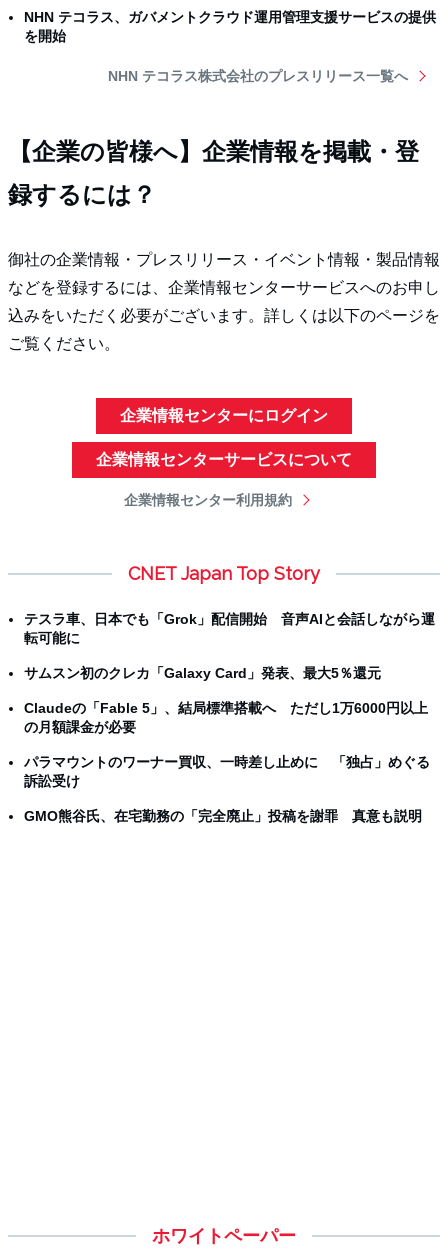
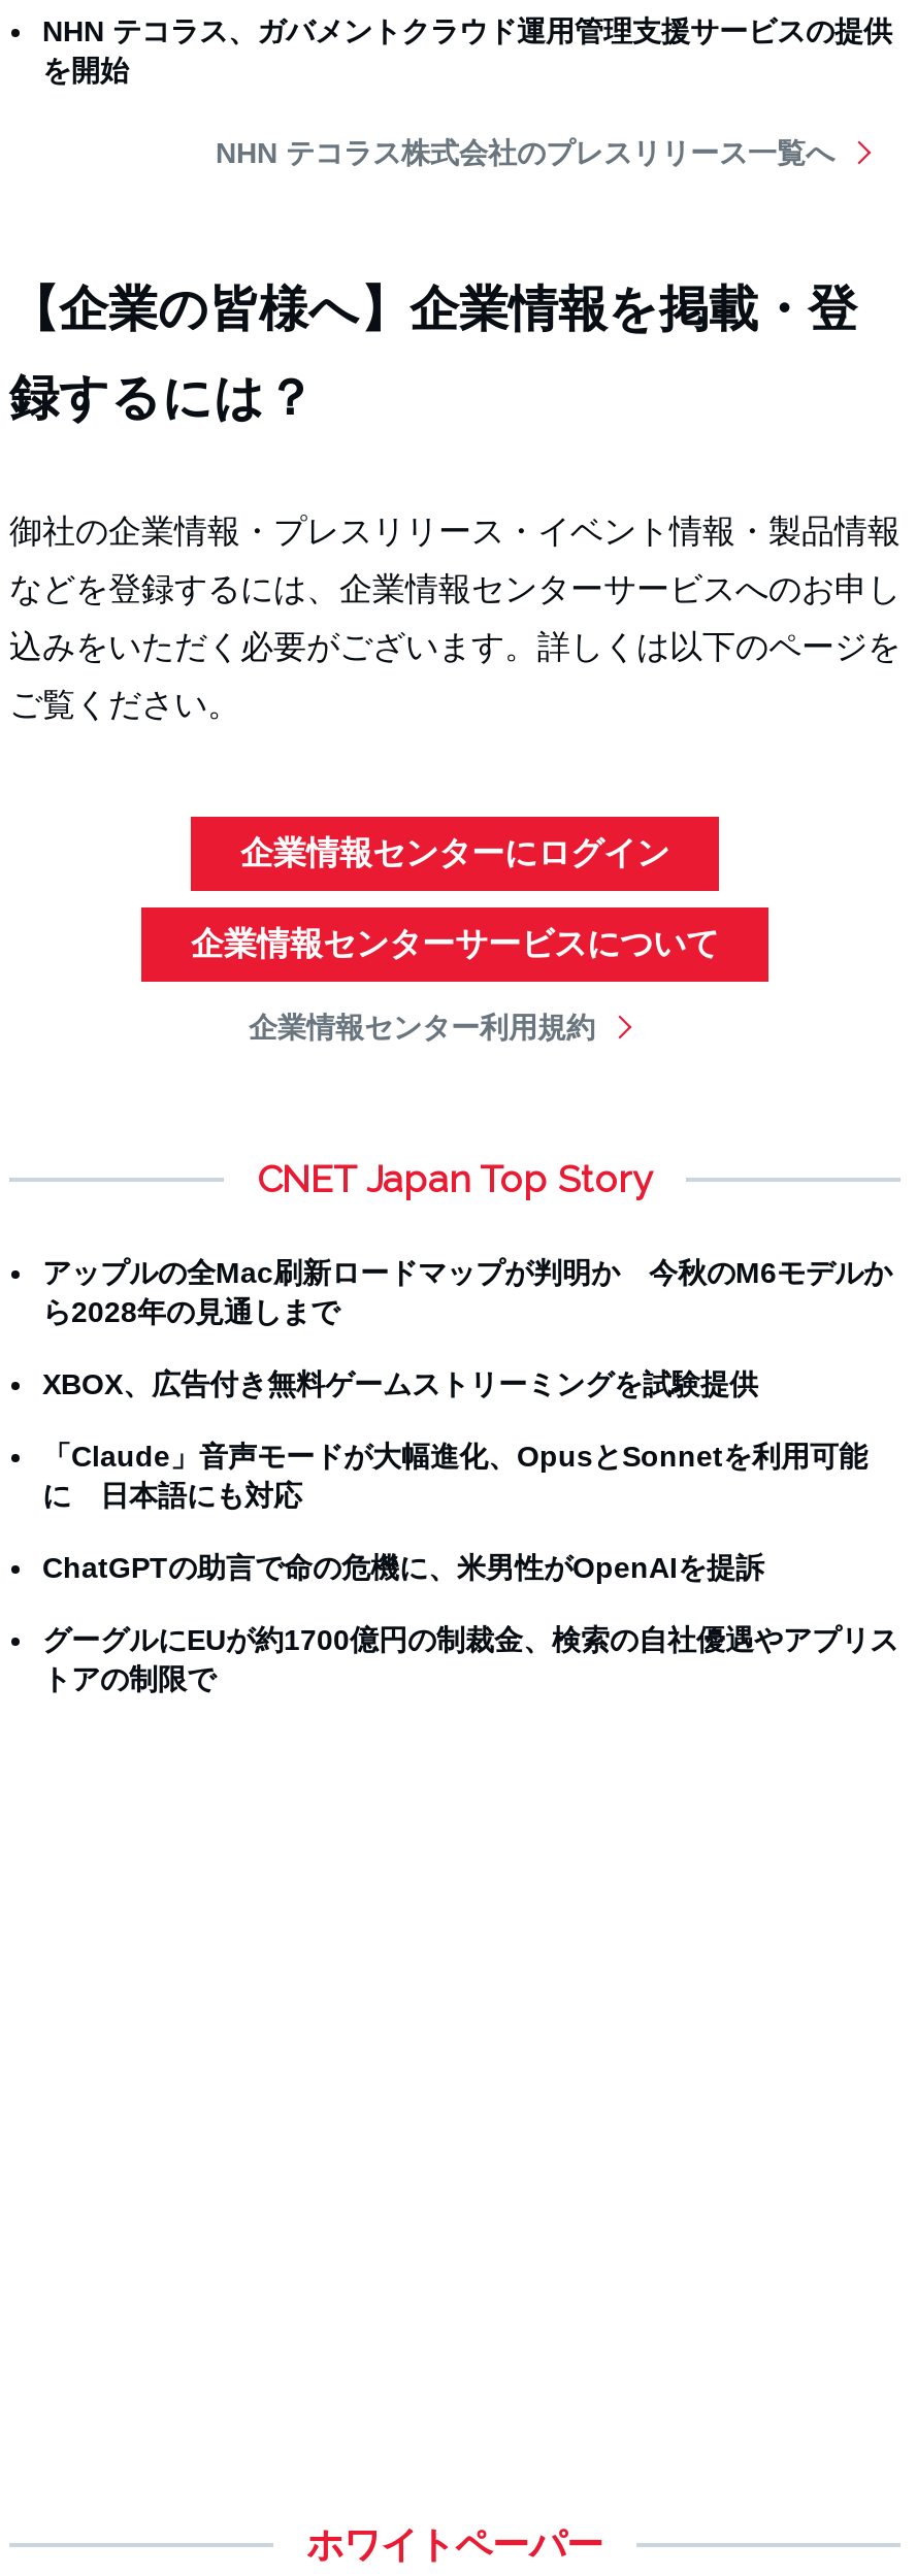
[24,611,435,646] テスラ車、日本でも「Grok」配信開始 音声AIと会話しながら運 | 転可能に -> [42,1257,892,1329] アップルの全Mac刷新ロードマップが判明か 今秋のM6モデルか | ら2028年の見通しまで
[24,665,381,681] サムスン初のクレカ「Galaxy Card」発表、最大5％還元 -> [42,1368,758,1401] XBOX、広告付き無料ゲームストリーミングを試験提供
[24,700,428,735] Claudeの「Fable 5」、結局標準搭載へ ただし1万6000円以上 | の月額課金が必要 -> [42,1440,867,1513] 「Claude」音声モードが大幅進化、OpusとSonnetを利用可能 | に 日本語にも対応
[24,754,430,789] パラマウントのワーナー買収、一時差し止めに 「独占」めぐる | 訴訟受け -> [42,1552,764,1585] ChatGPTの助言で命の危機に、米男性がOpenAIを提訴
[24,808,422,824] GMO熊谷氏、在宅勤務の「完全廃止」投稿を謝罪 真意も説明 -> [42,1624,898,1696] グーグルにEUが約1700億円の制裁金、検索の自社優遇やアプリス | トアの制限で

